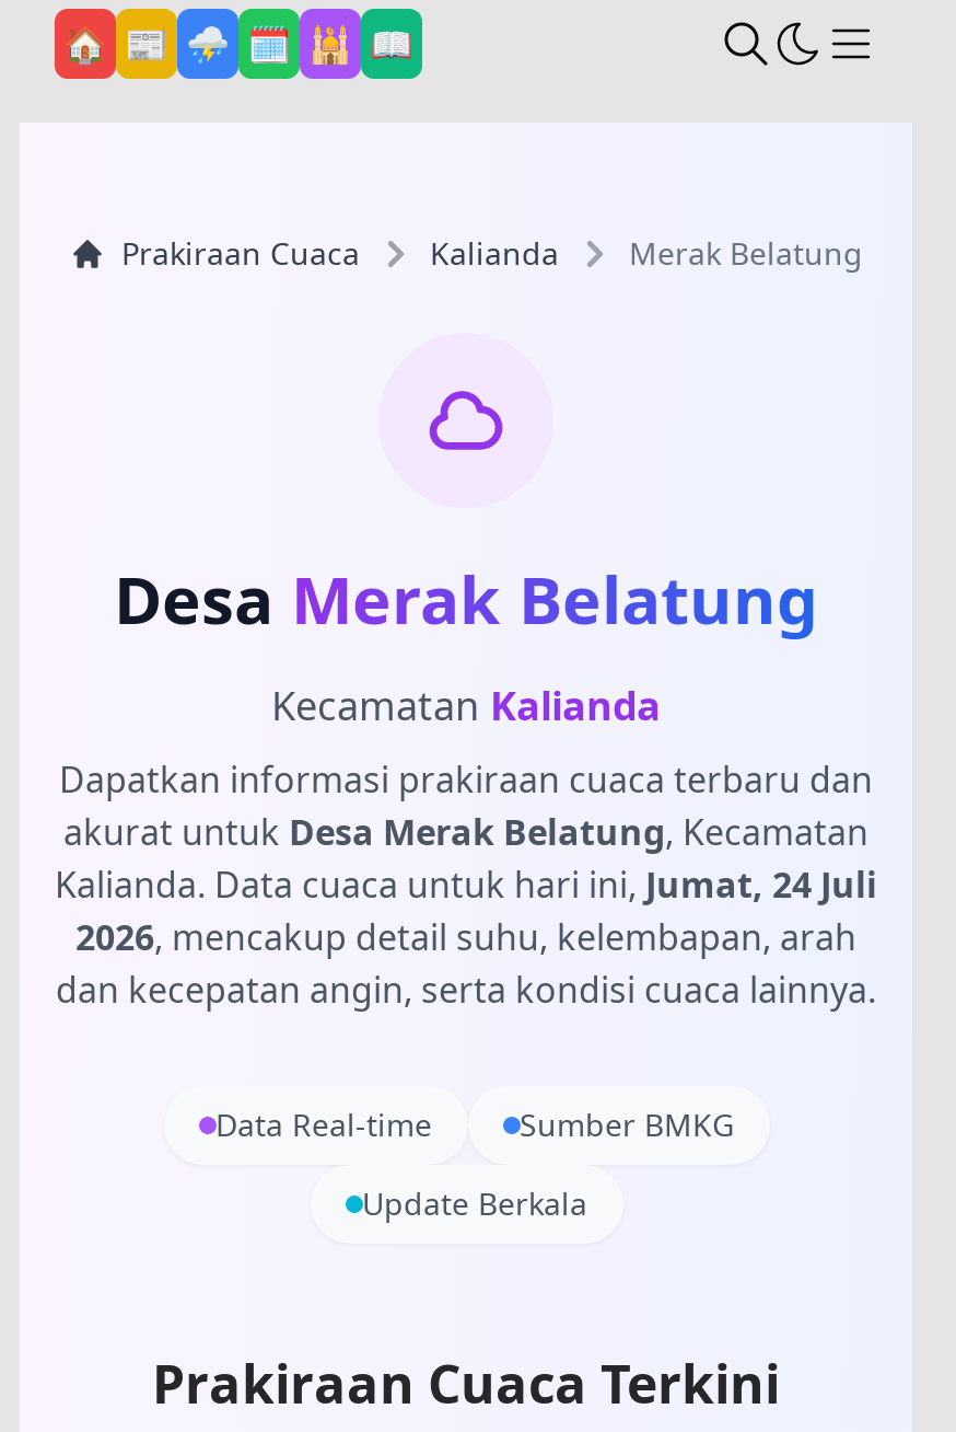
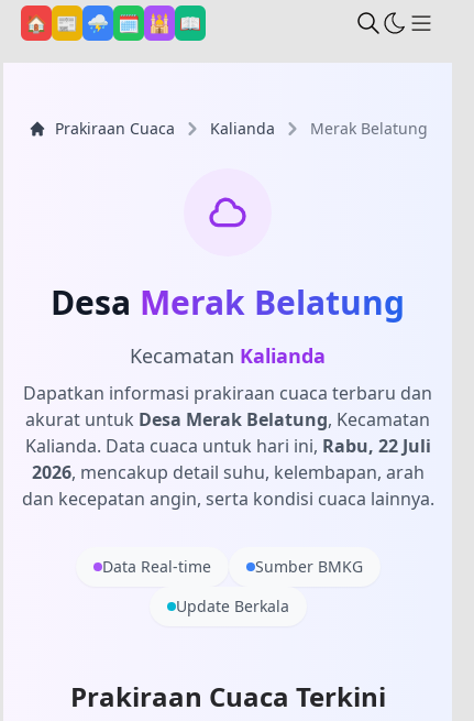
[55,861,877,909] Kalianda. Data cuaca untuk hari ini, Jumat, 24 Juli -> [25,434,431,458] Kalianda. Data cuaca untuk hari ini, Rabu, 22 Juli

